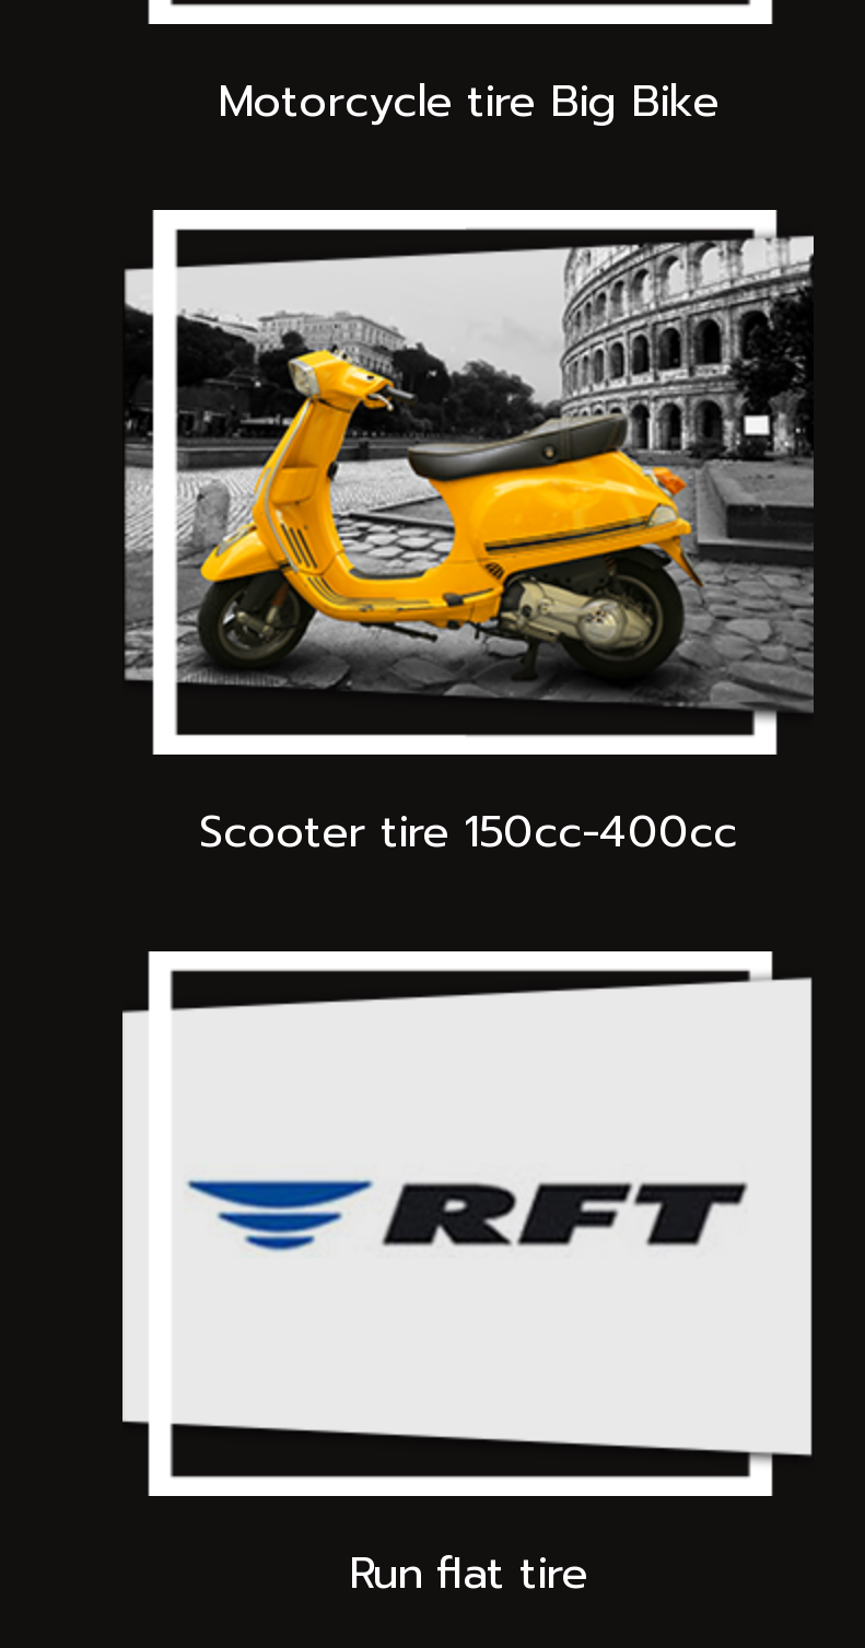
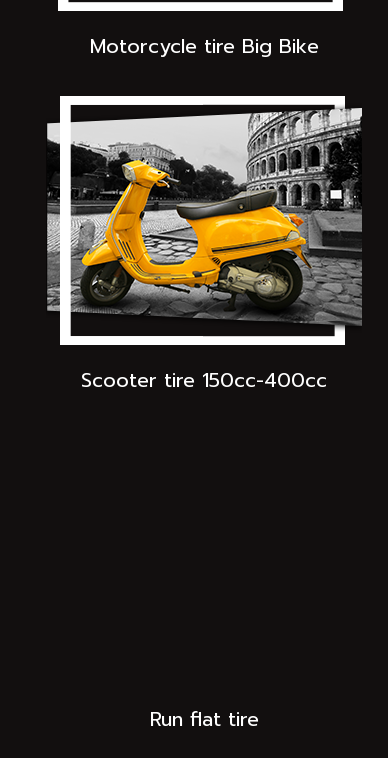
[120,949,814,1498] [image] -> none

